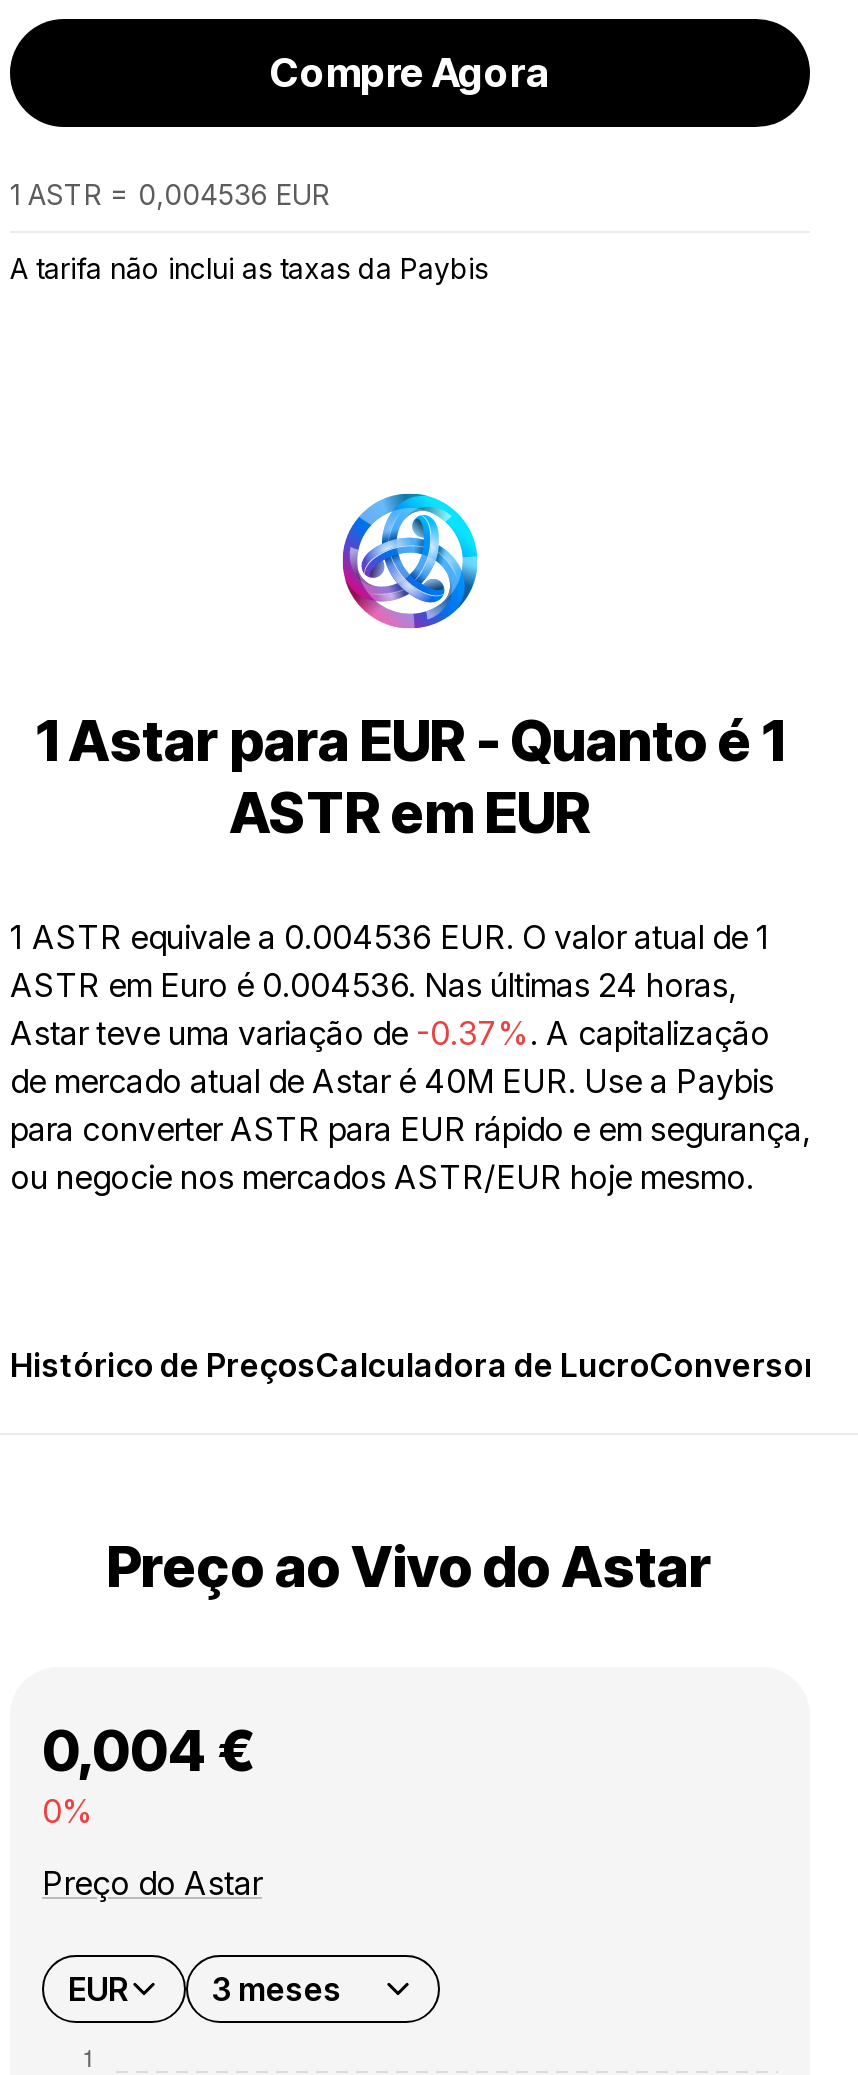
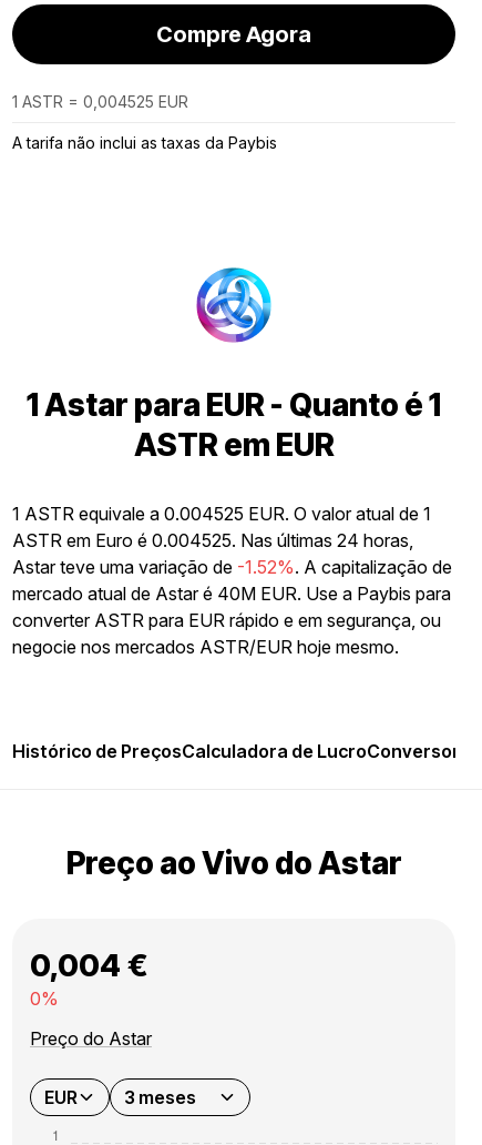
[10,177,330,211] 1 ASTR = 0,004536 EUR -> [12,92,188,111] 1 ASTR = 0,004525 EUR
[10,917,810,1197] 1 ASTR equivale a 0.004536 EUR. O valor atual de 1 | ASTR em Euro é 0.004536. Nas últimas 24 horas, | Astar teve uma variação de -0.37%. A capitalização | de mercado atual de Astar é 40M EUR. Use a Paybis | para converter ASTR para EUR rápido e em segurança, | ou negocie nos mercados ASTR/EUR hoje mesmo. -> [12,503,452,658] 1 ASTR equivale a 0.004525 EUR. O valor atual de 1 | ASTR em Euro é 0.004525. Nas últimas 24 horas, | Astar teve uma variação de -1.52%. A capitalização de | mercado atual de Astar é 40M EUR. Use a Paybis para | converter ASTR para EUR rápido e em segurança, ou | negocie nos mercados ASTR/EUR hoje mesmo.

